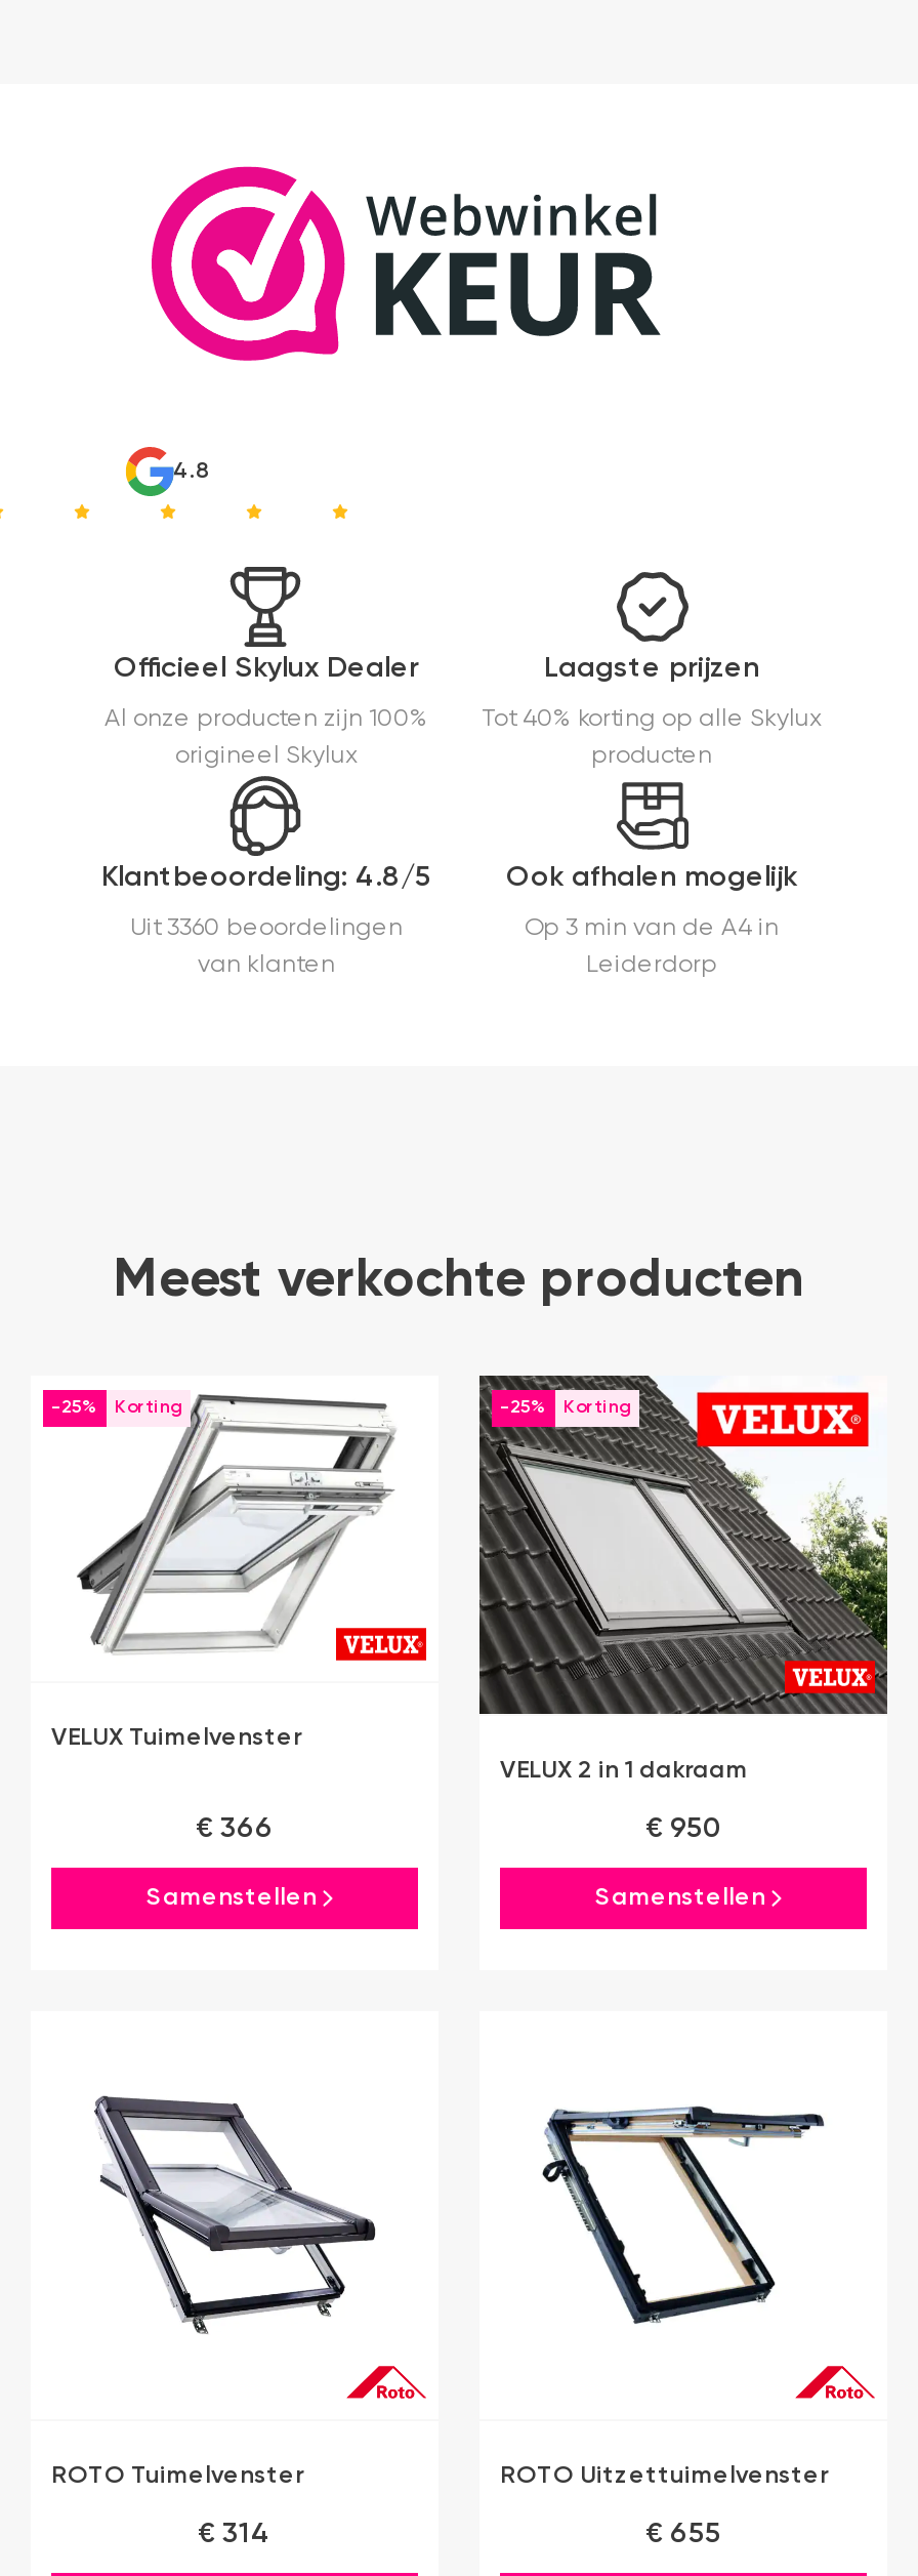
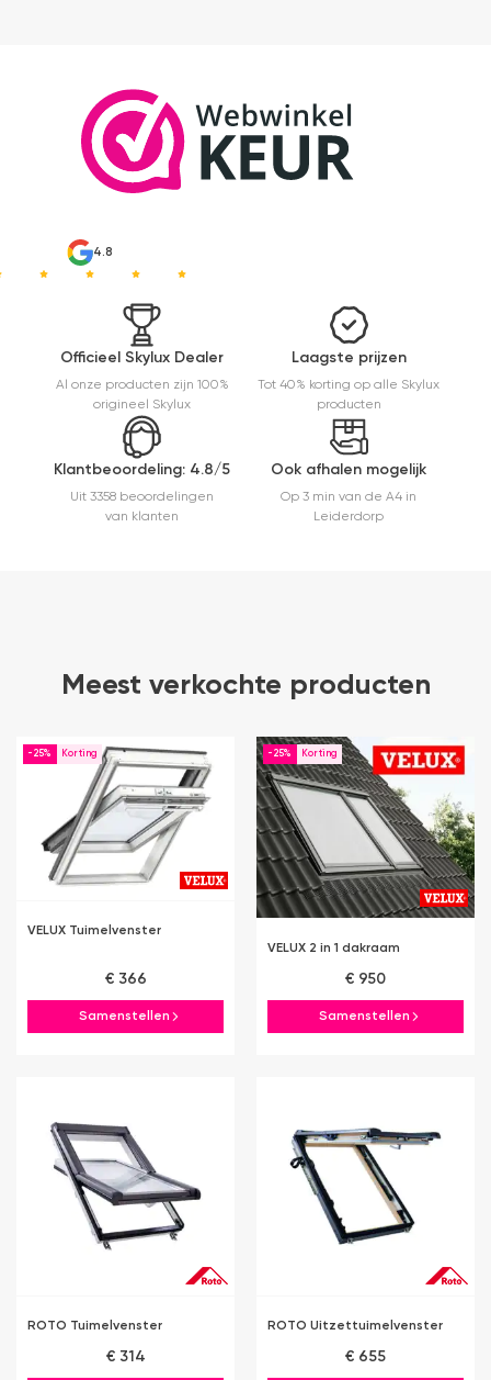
[130,915,403,940] Uit 3360 beoordelingen -> [71,490,214,503] Uit 3358 beoordelingen

